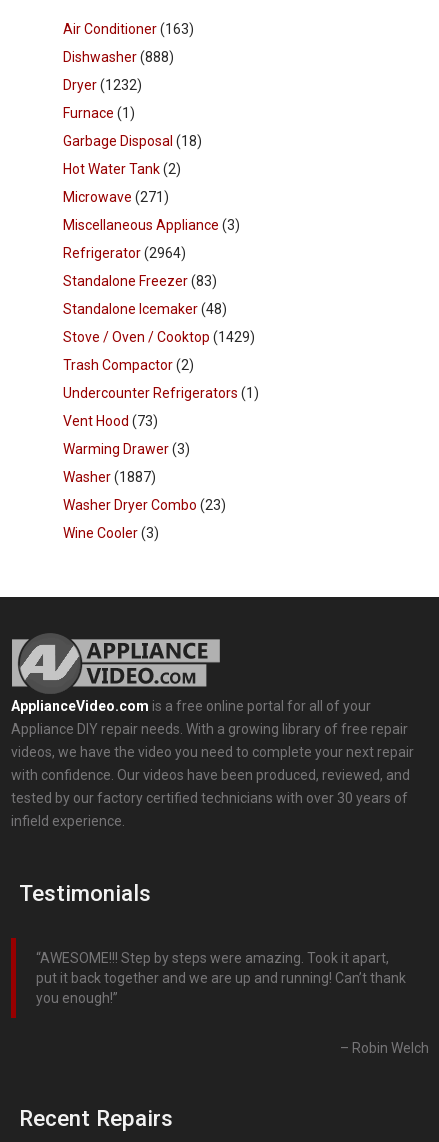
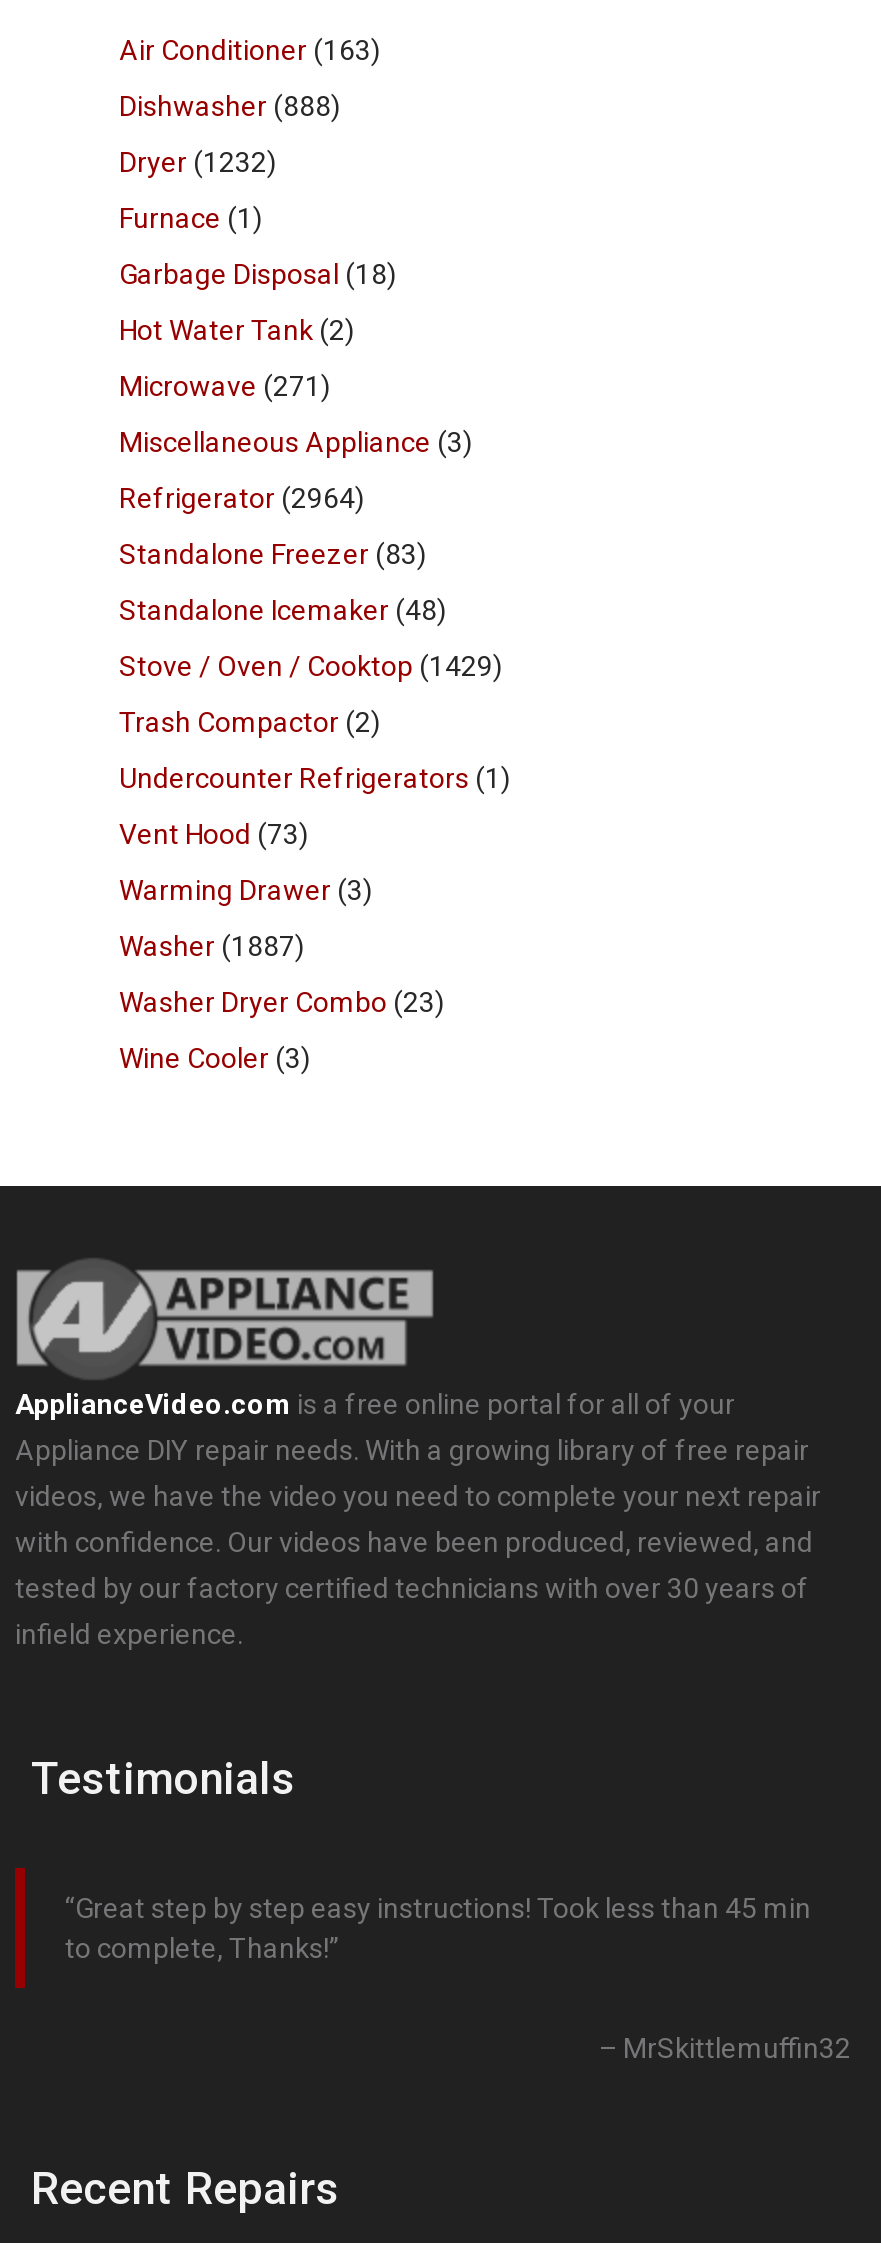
[36,950,406,1006] AWESOME!!! Step by steps were amazing. Took it apart, | put it back together and we are up and running! Can’t thank | you enough! -> [65,1891,811,1963] Great step by step easy instructions! Took less than 45 min | to complete, Thanks!
[352,1040,429,1056] Robin Welch -> [623,2031,851,2063] MrSkittlemuffin32

